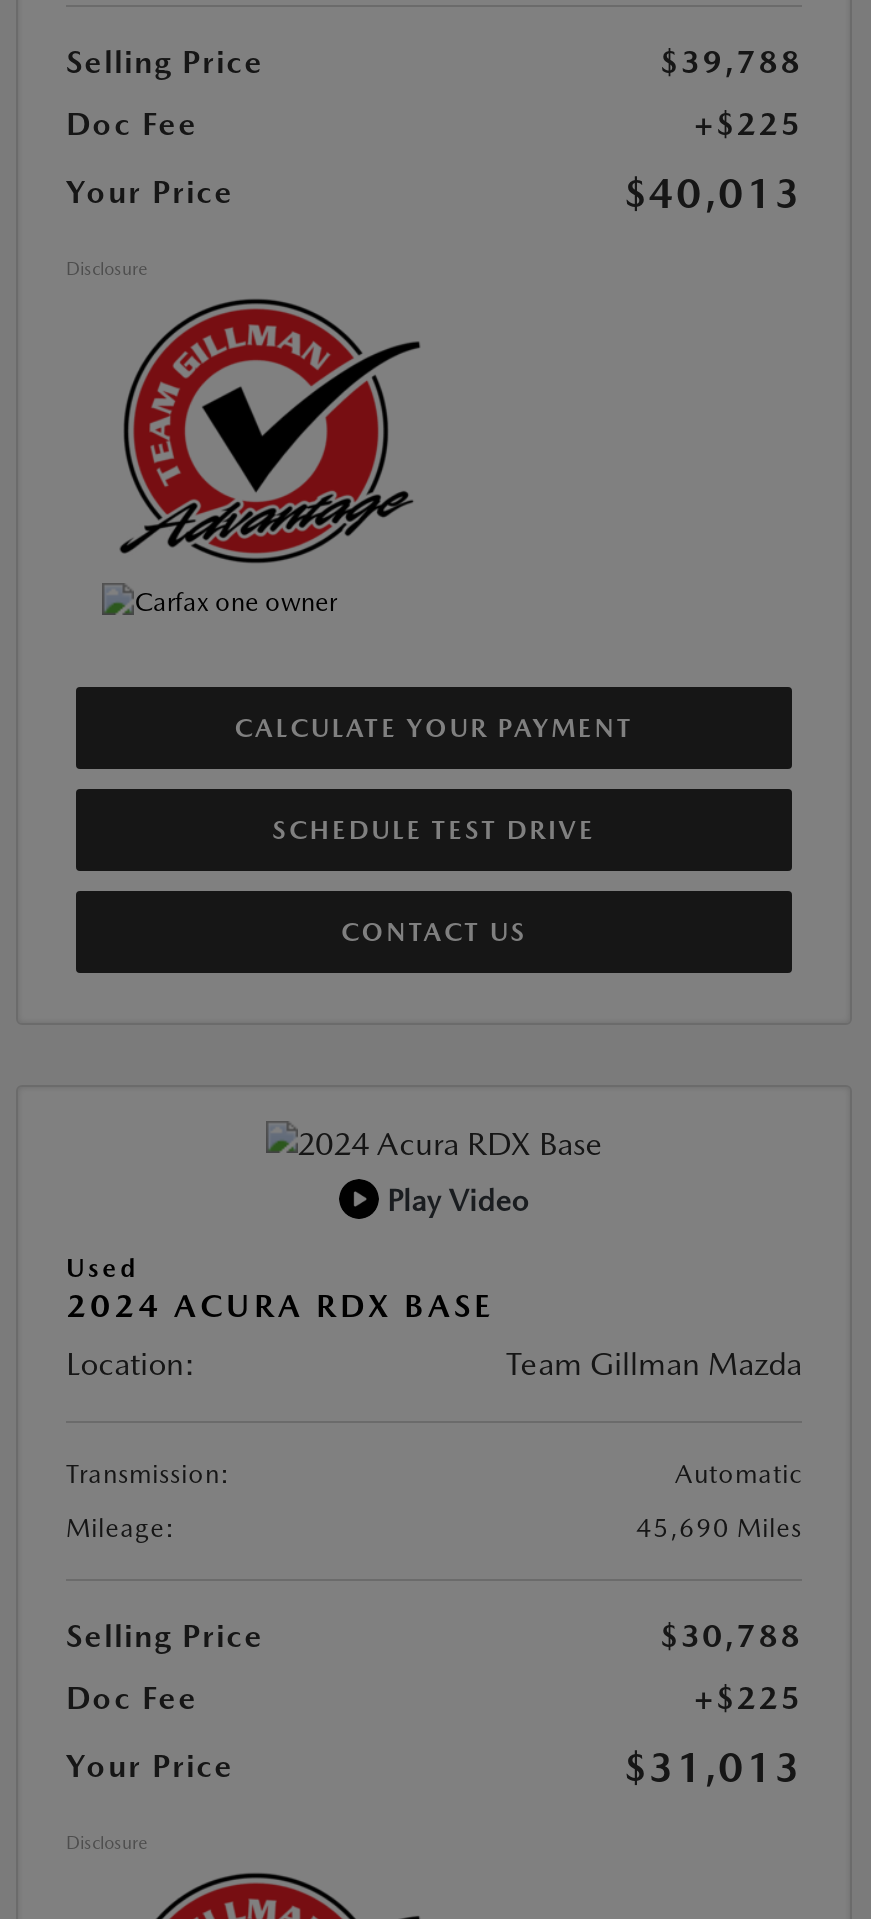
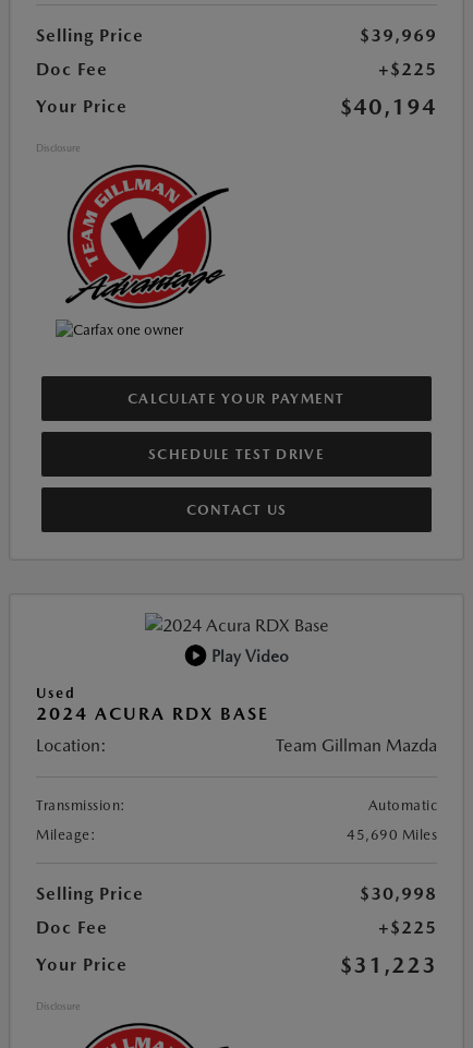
[660,42,802,80] $39,788 -> [360,25,437,45] $39,969
[624,168,802,216] $40,013 -> [340,93,437,120] $40,194
[660,1618,802,1656] $30,788 -> [360,884,437,905] $30,998
[624,1744,802,1792] $31,013 -> [340,953,437,979] $31,223

